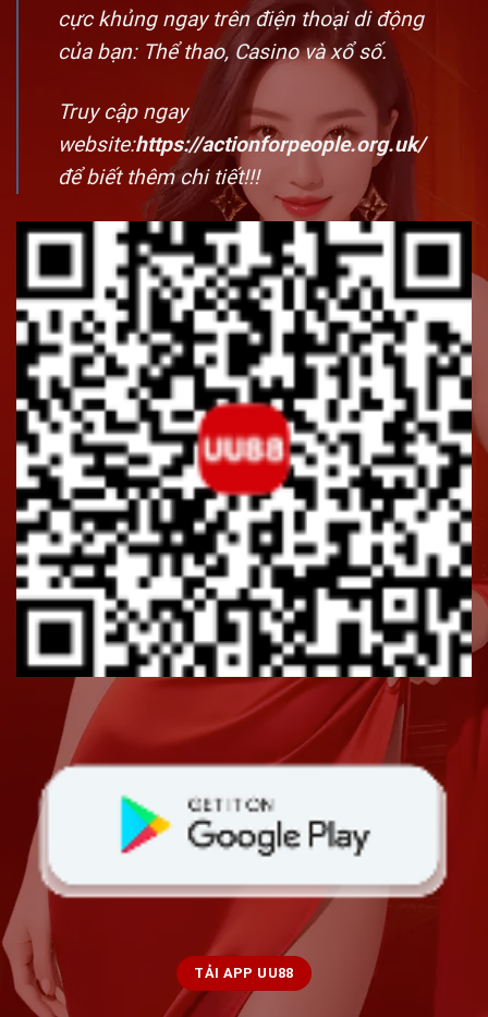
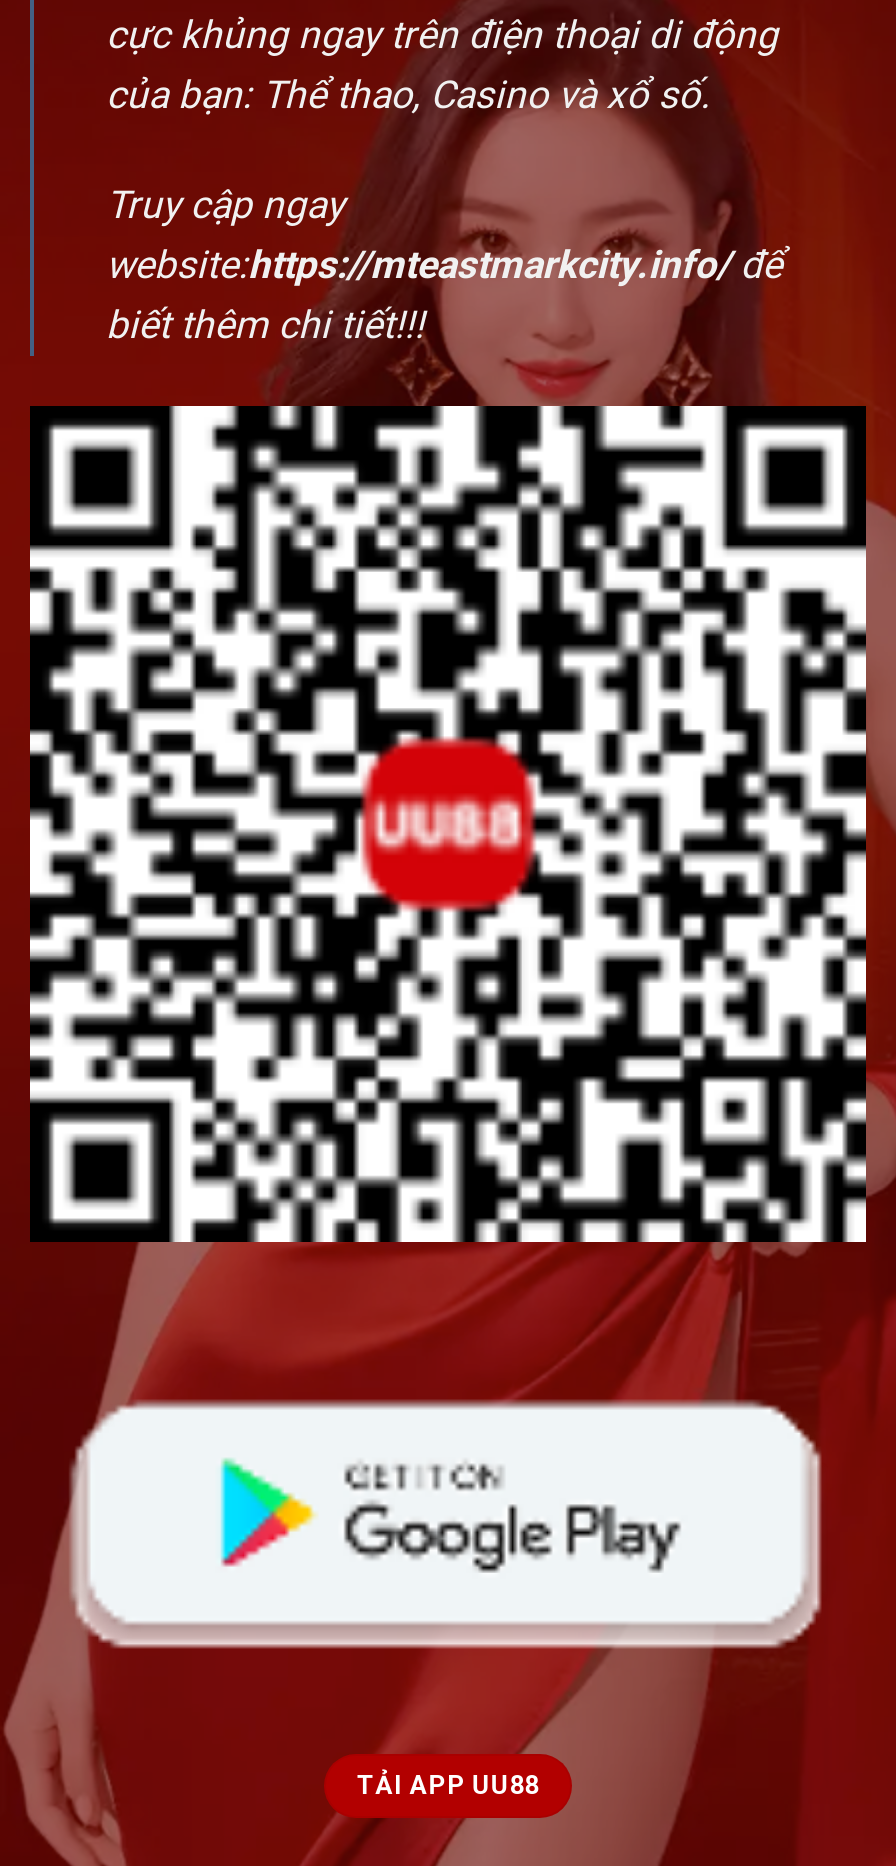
[58,132,425,189] website:https://actionforpeople.org.uk/ | để biết thêm chi tiết!!! -> [106,241,782,347] website:https://mteastmarkcity.info/ để | biết thêm chi tiết!!!

